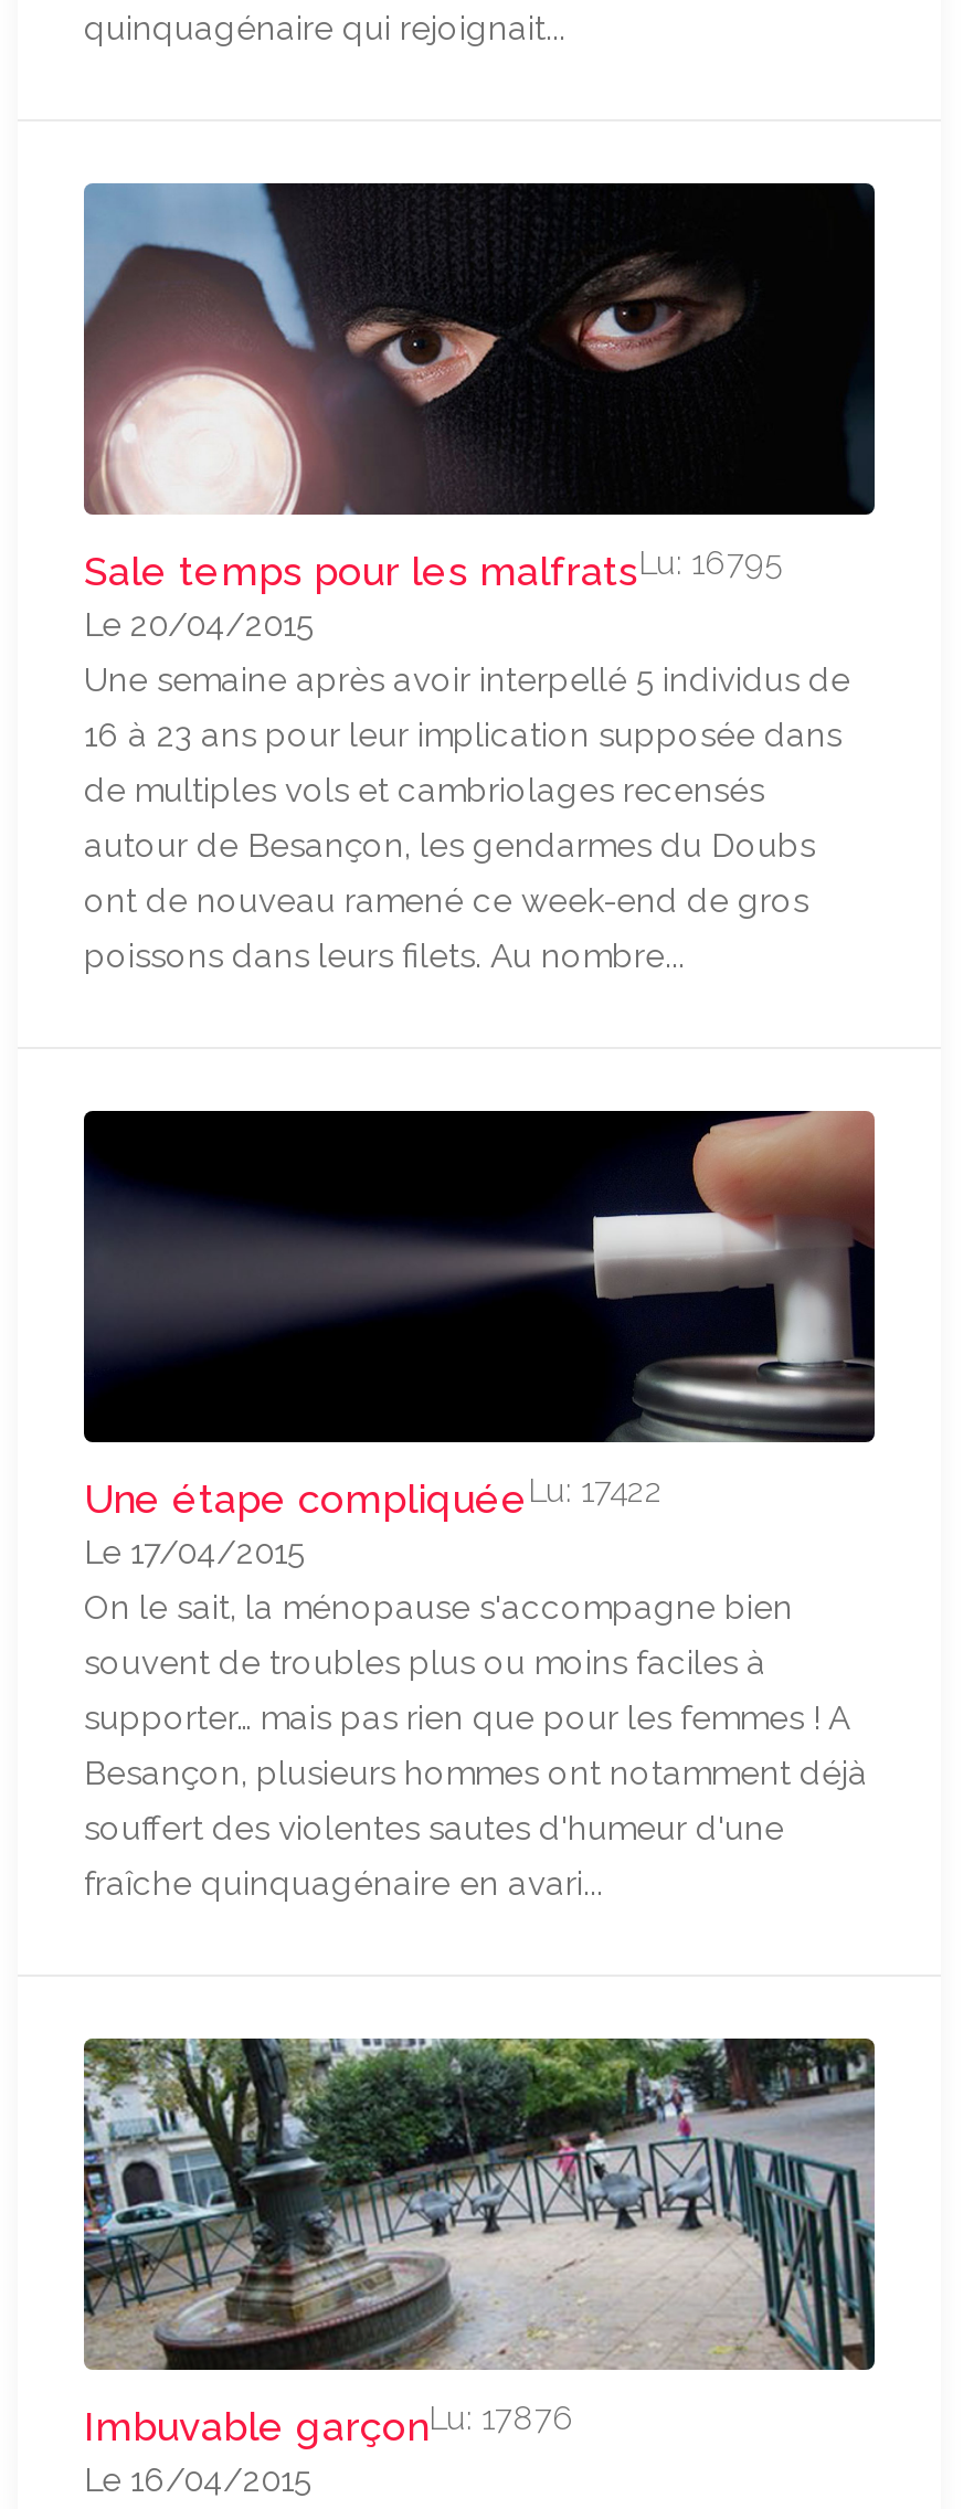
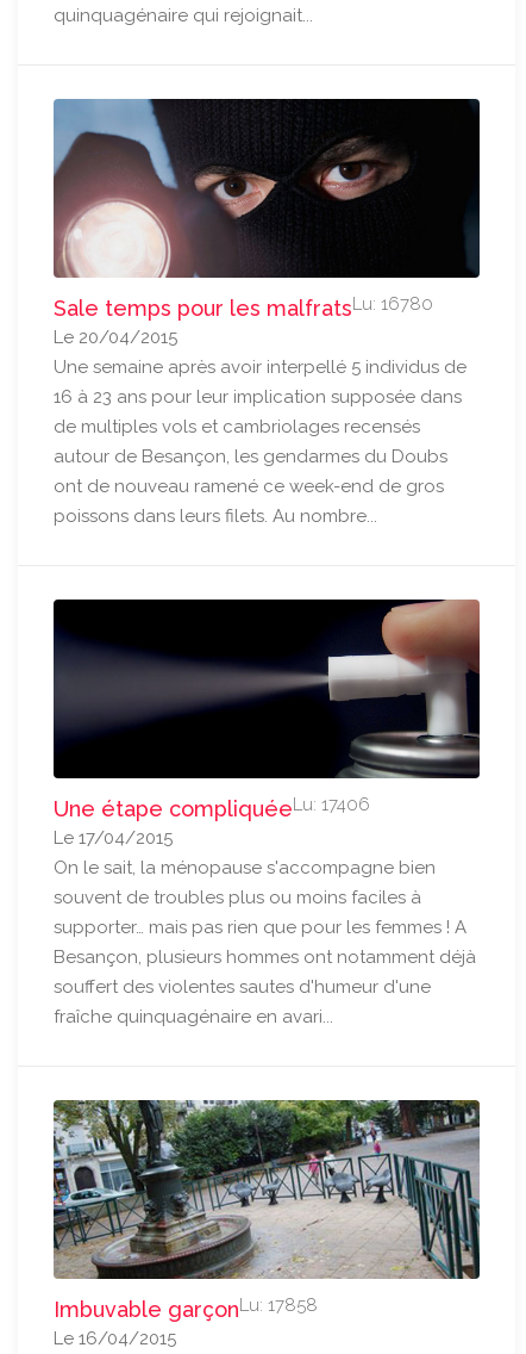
[84,543,782,594] Sale temps pour les malfratsLu: 16795 -> [54,293,433,321] Sale temps pour les malfratsLu: 16780
[84,1471,663,1522] Une étape compliquéeLu: 17422 -> [54,794,370,821] Une étape compliquéeLu: 17406
[84,2399,574,2449] Imbuvable garçonLu: 17876 -> [54,1294,318,1322] Imbuvable garçonLu: 17858

